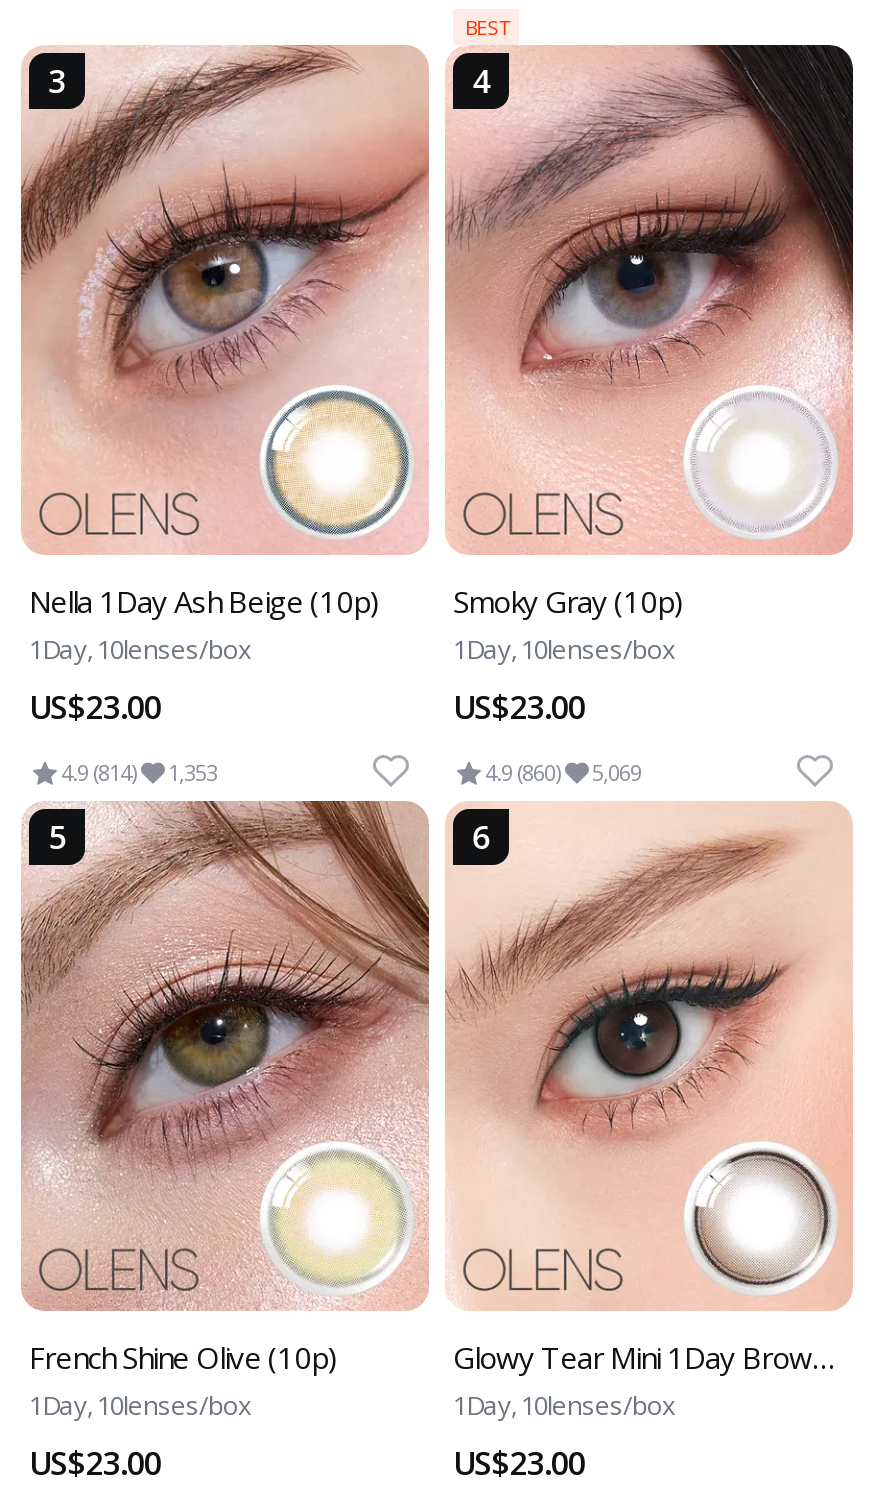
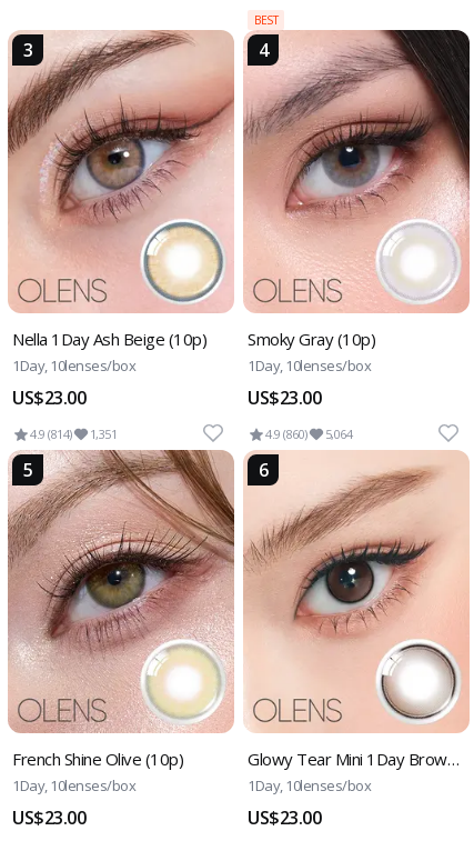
[61,758,217,788] 4.9 (814) 1,353 -> [30,426,117,443] 4.9 (814) 1,351
[485,758,641,788] 4.9 (860) 5,069 -> [265,426,352,443] 4.9 (860) 5,064

